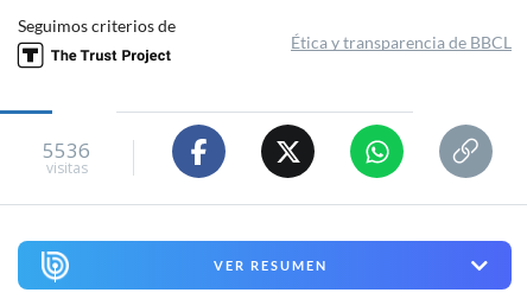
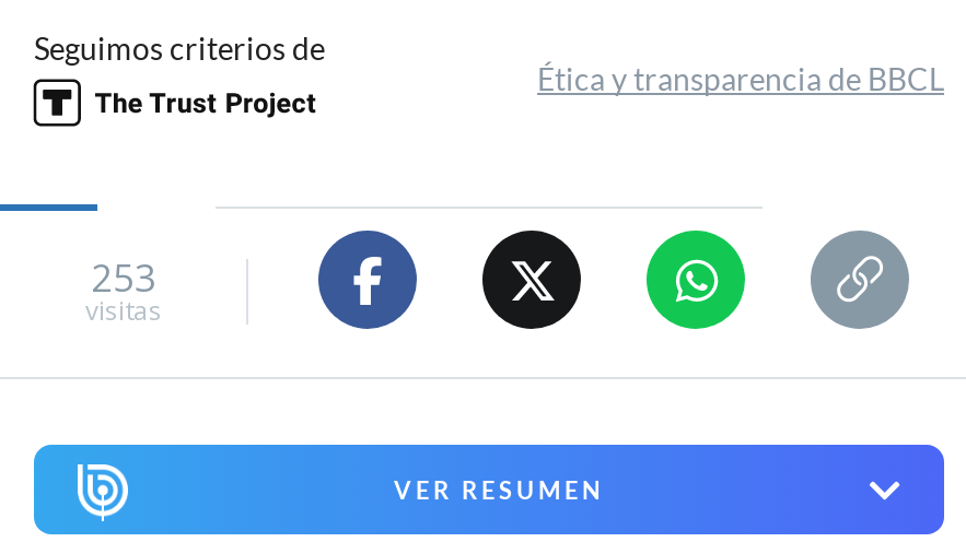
[43,136,90,164] 5536 -> [91,252,156,303] 253

